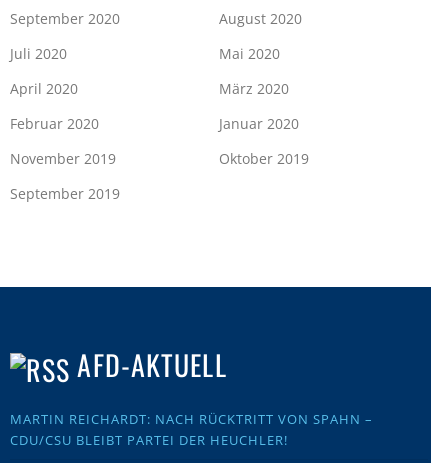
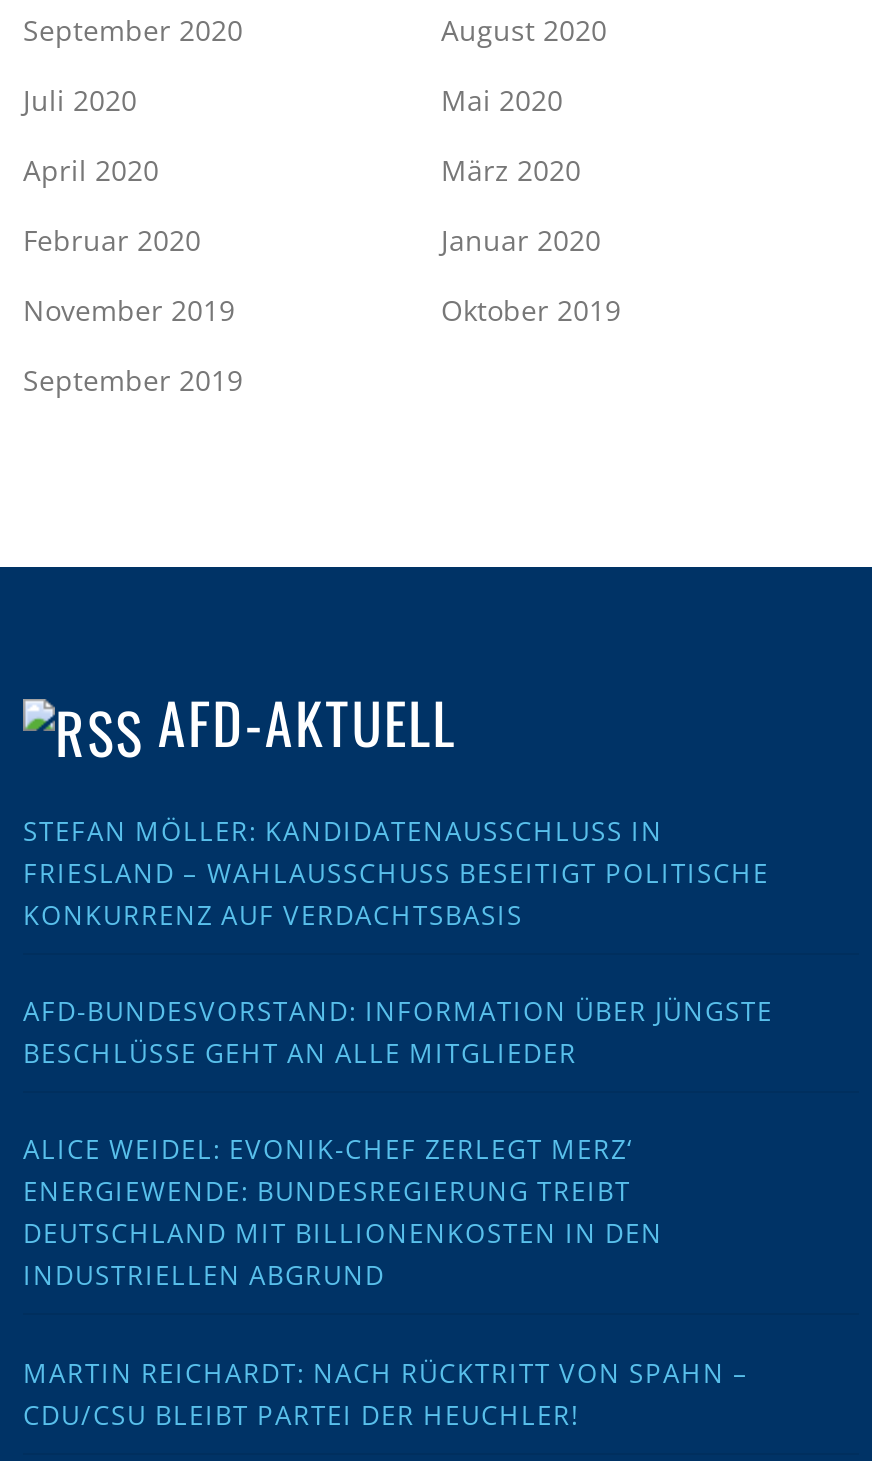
none -> [23,813,773,1294] STEFAN MÖLLER: KANDIDATENAUSSCHLUSS IN | FRIESLAND – WAHLAUSSCHUSS BESEITIGT POLITISCHE | KONKURRENZ AUF VERDACHTSBASIS | AFD-BUNDESVORSTAND: INFORMATION ÜBER JÜNGSTE | BESCHLÜSSE GEHT AN ALLE MITGLIEDER | ALICE WEIDEL: EVONIK-CHEF ZERLEGT MERZ‘ | ENERGIEWENDE: BUNDESREGIERUNG TREIBT | DEUTSCHLAND MIT BILLIONENKOSTEN IN DEN | INDUSTRIELLEN ABGRUND

